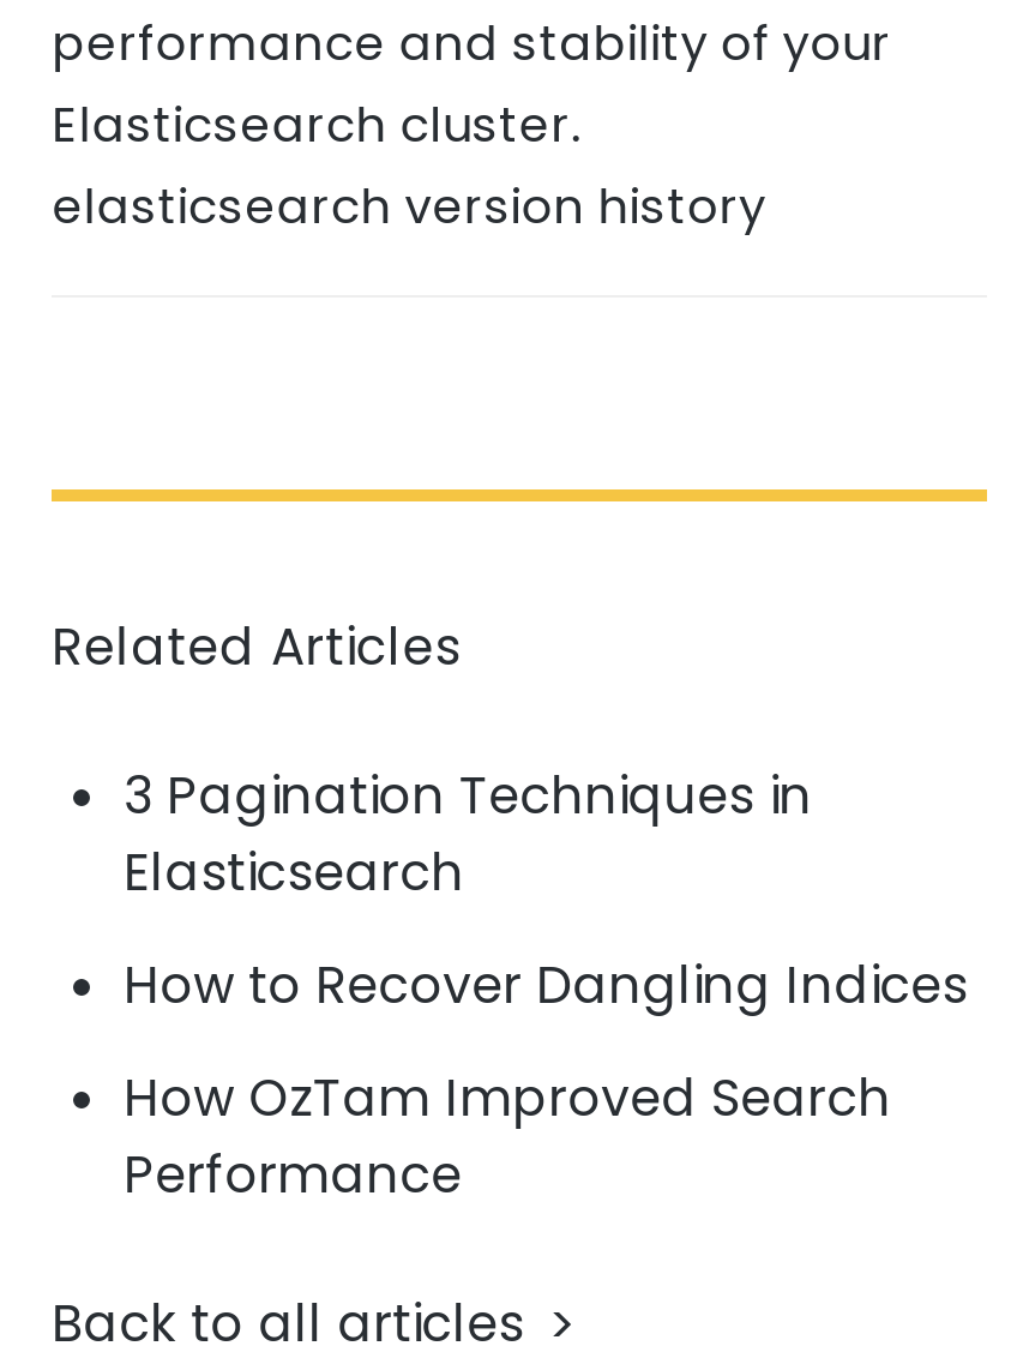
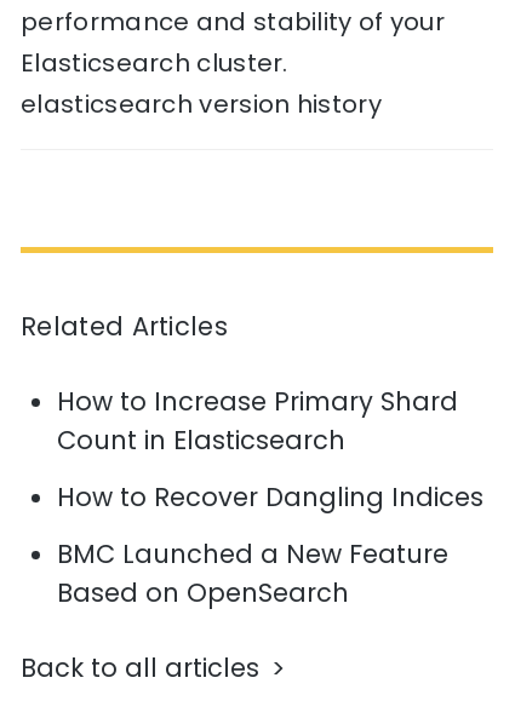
[124,760,812,907] 3 Pagination Techniques in | Elasticsearch -> [57,384,458,458] How to Increase Primary Shard | Count in Elasticsearch
[124,1063,891,1209] How OzTam Improved Search | Performance -> [57,536,448,610] BMC Launched a New Feature | Based on OpenSearch

